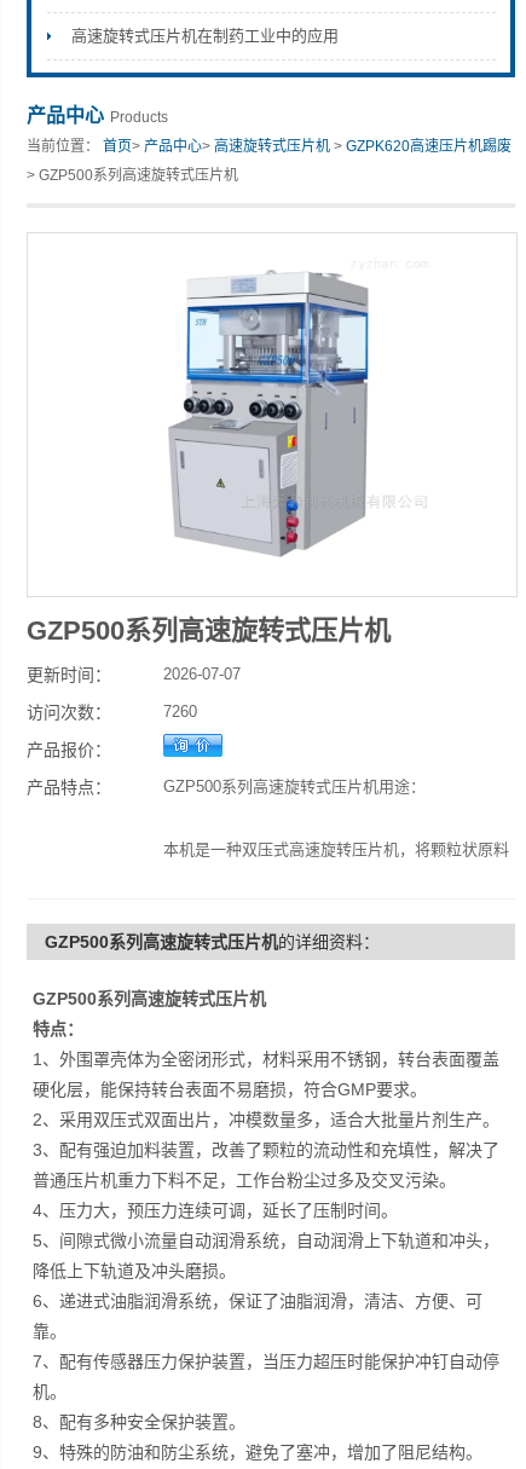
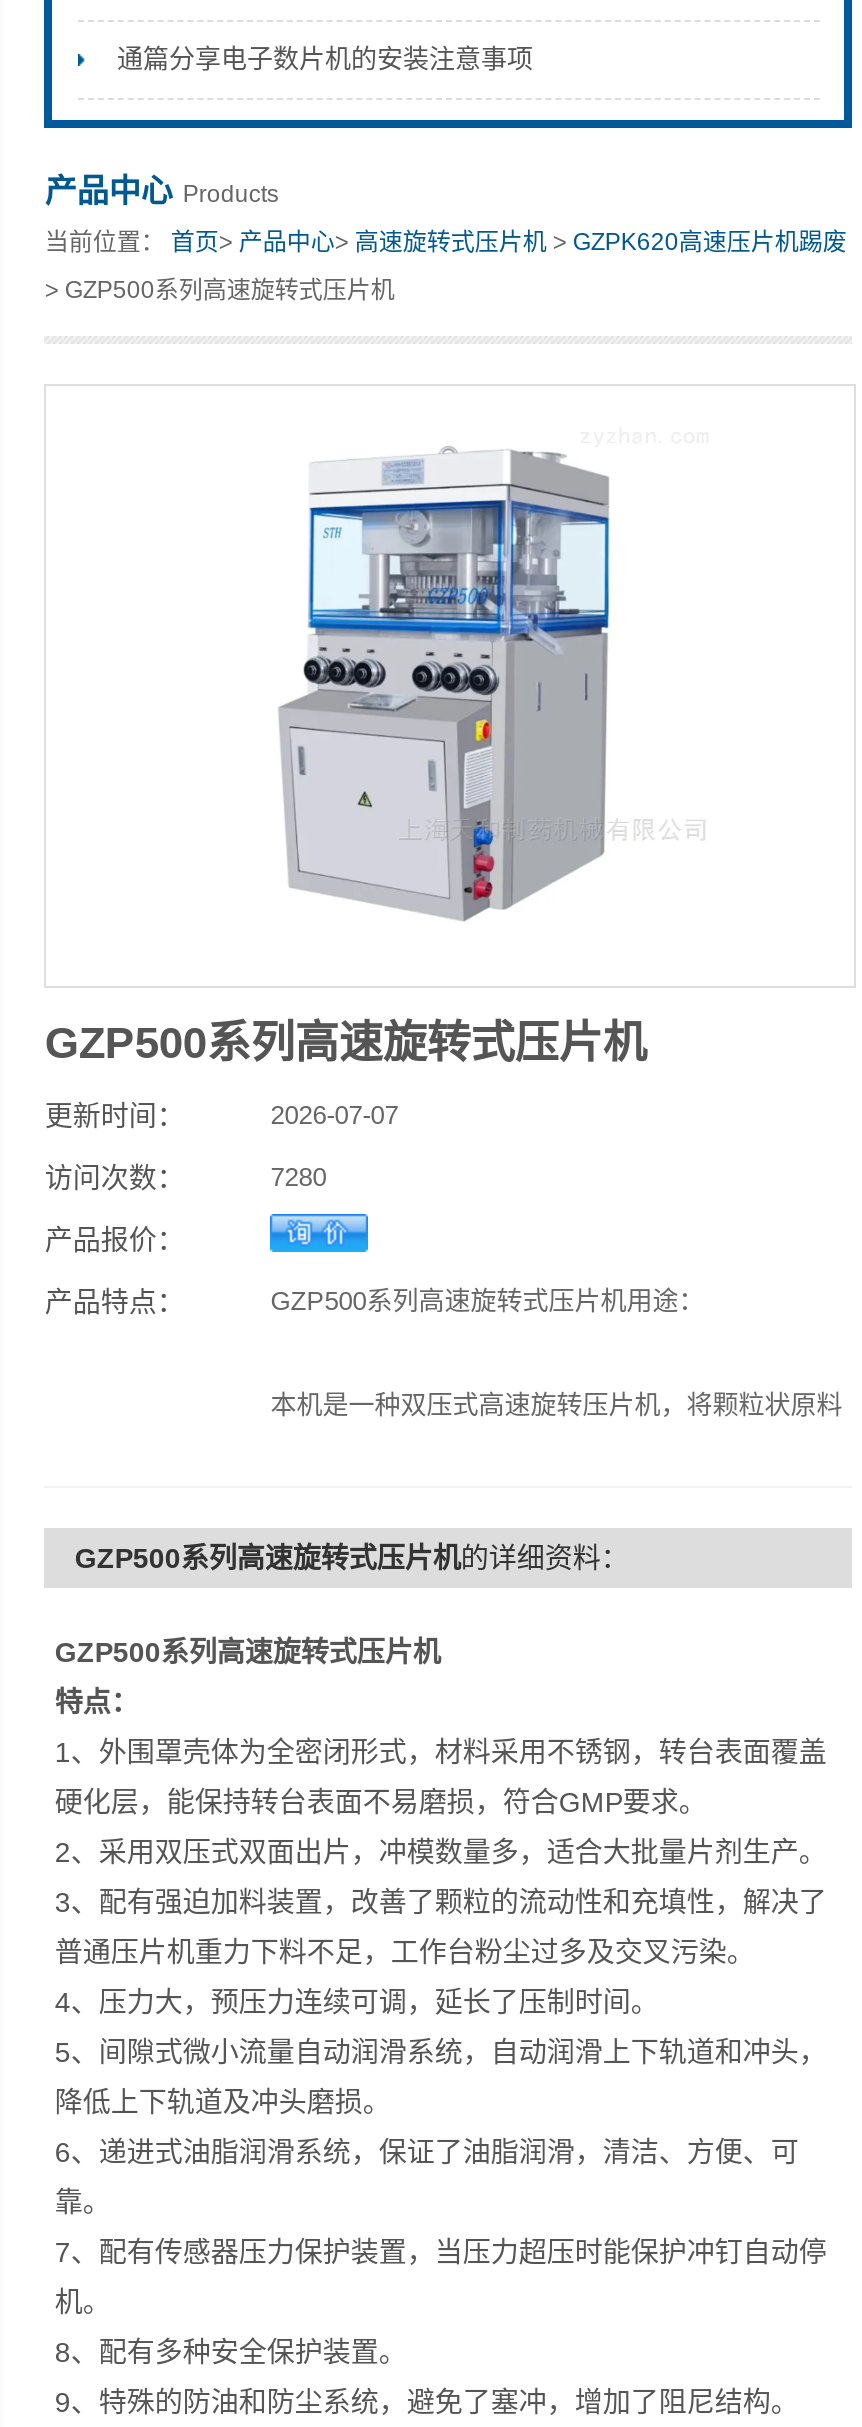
[71,27,338,45] 高速旋转式压片机在制药工业中的应用 -> [117,44,533,74] 通篇分享电子数片机的安装注意事项
[164,702,197,721] 7260 -> [271,1162,327,1192] 7280

